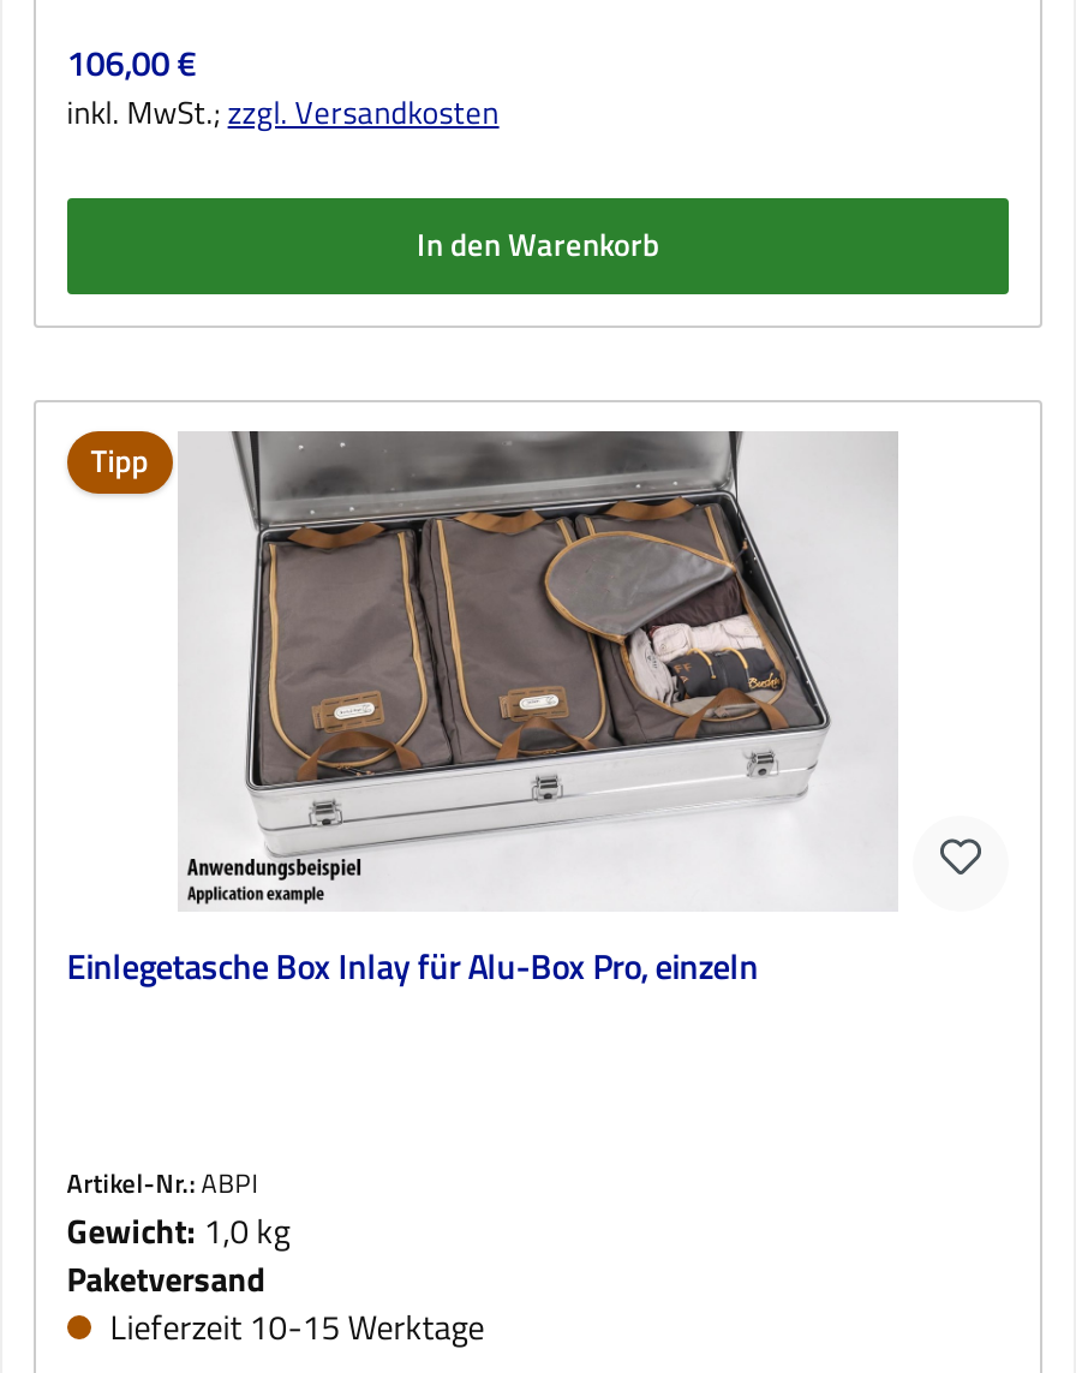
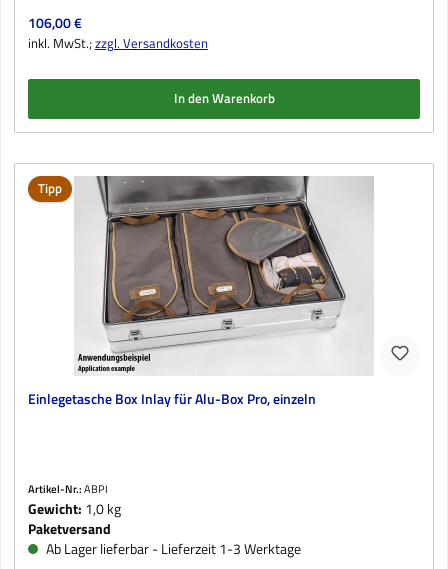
[103,1300,485,1350] Lieferzeit 10-15 Werktage -> [43,538,301,559] Ab Lager lieferbar - Lieferzeit 1-3 Werktage

